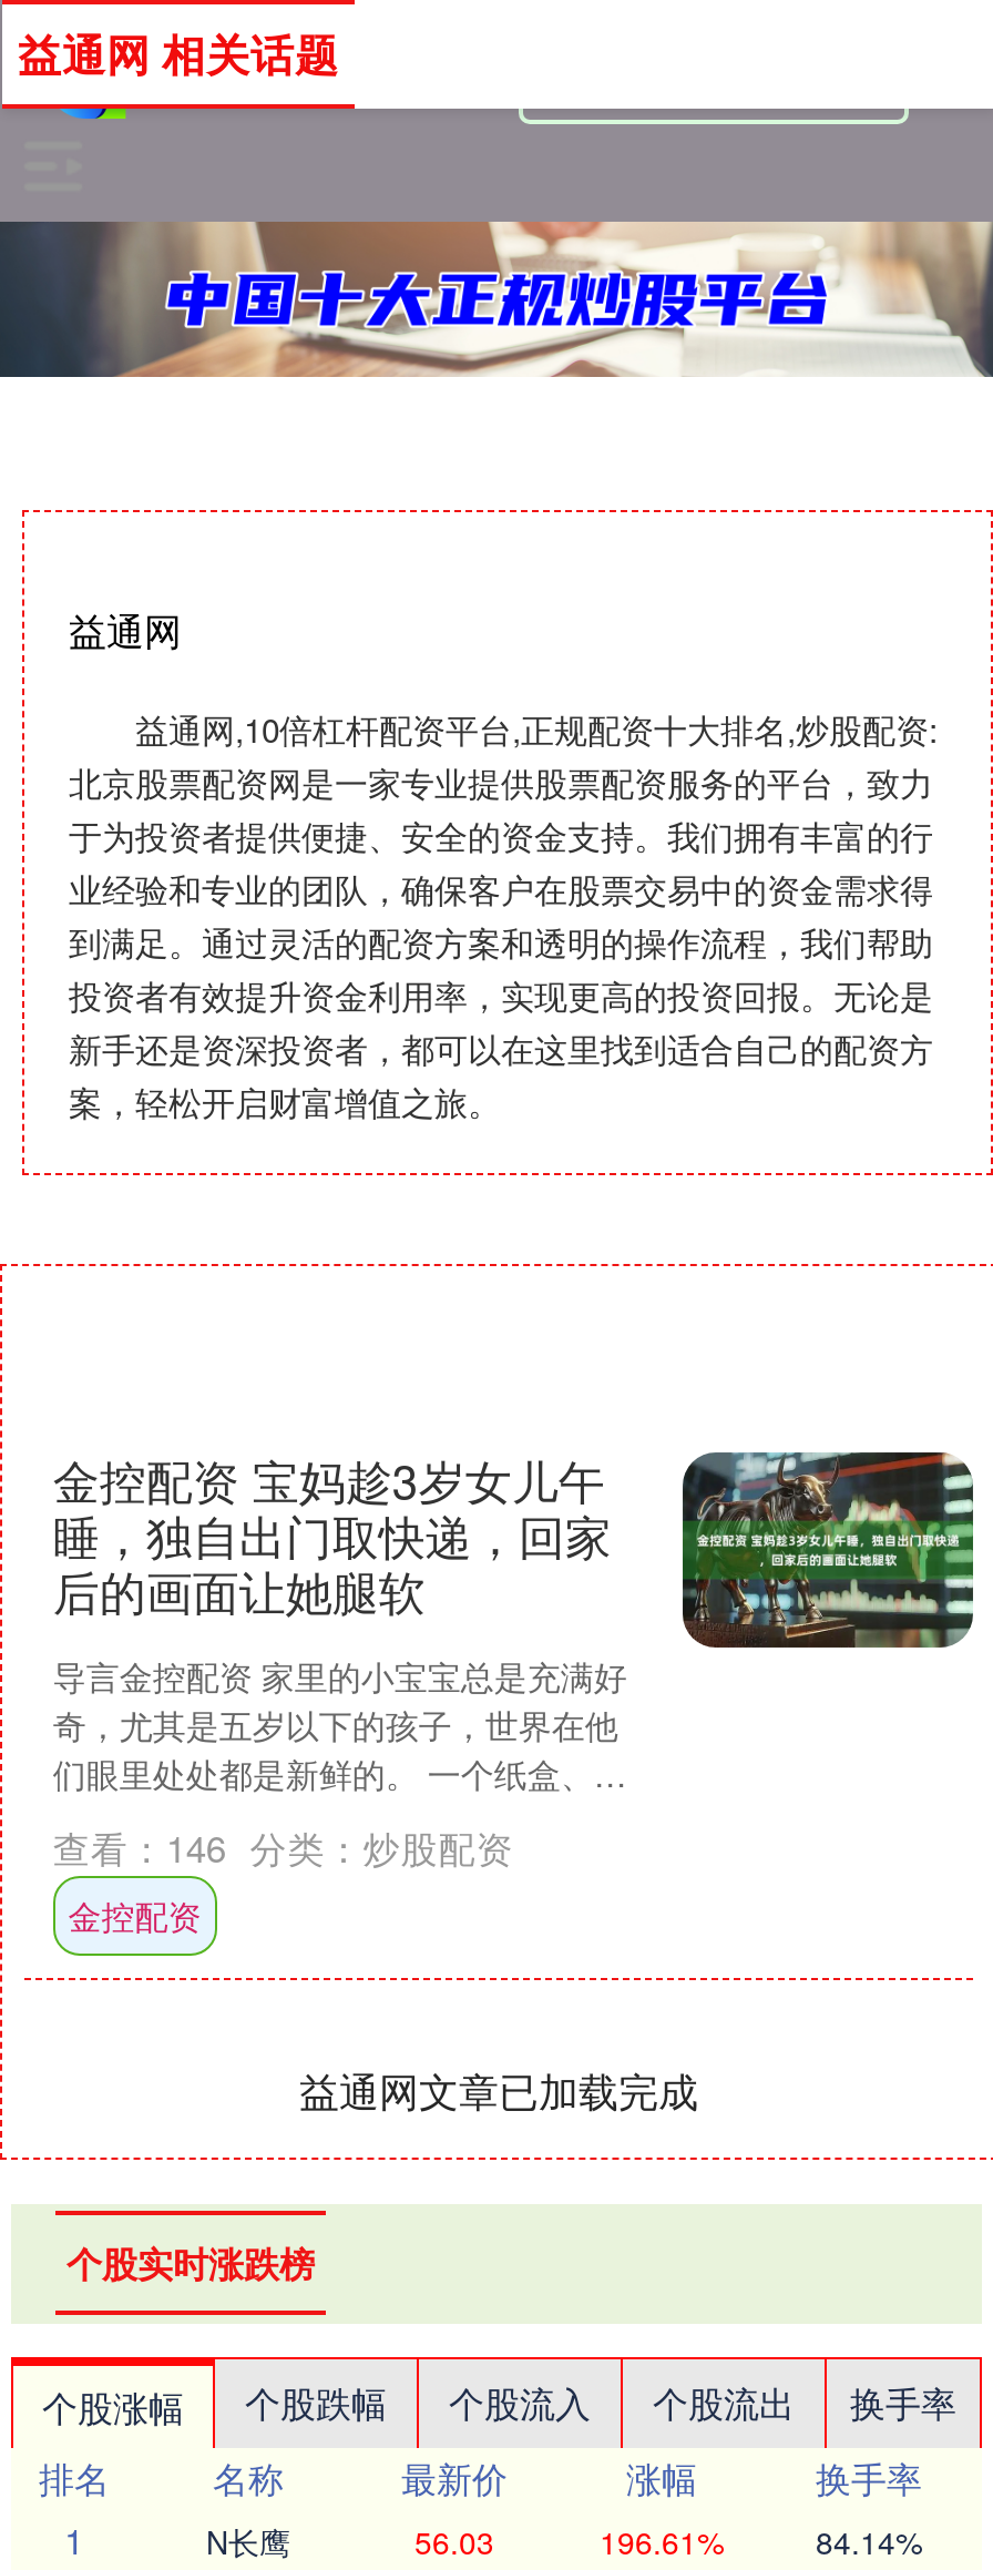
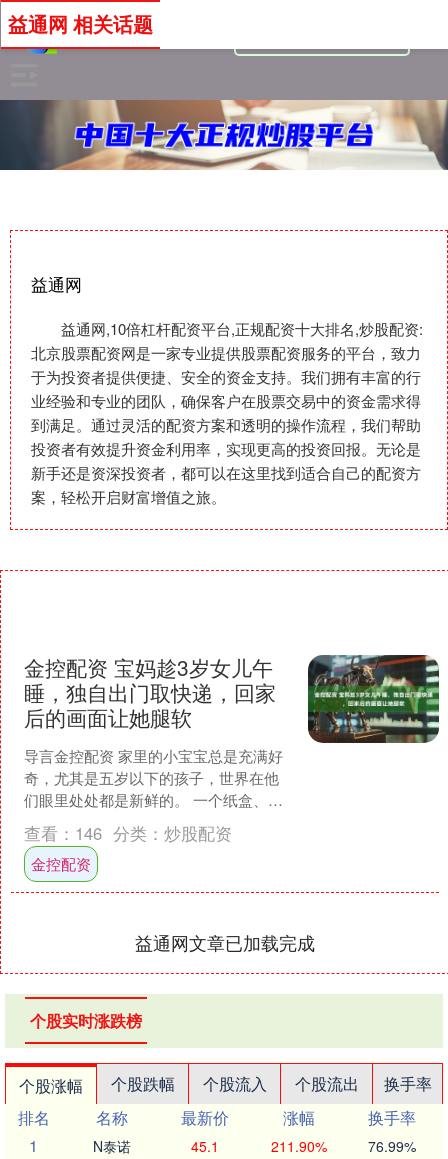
[206,2519,290,2563] N长鹰 -> [93,1136,131,1156] N泰诺
[414,2519,494,2563] 56.03 -> [191,1136,219,1156] 45.1
[600,2519,724,2563] 196.61% -> [270,1136,326,1156] 211.90%
[816,2519,922,2563] 84.14% -> [368,1136,416,1156] 76.99%

